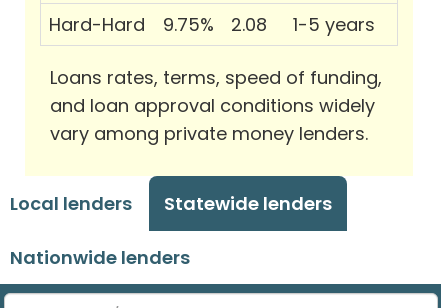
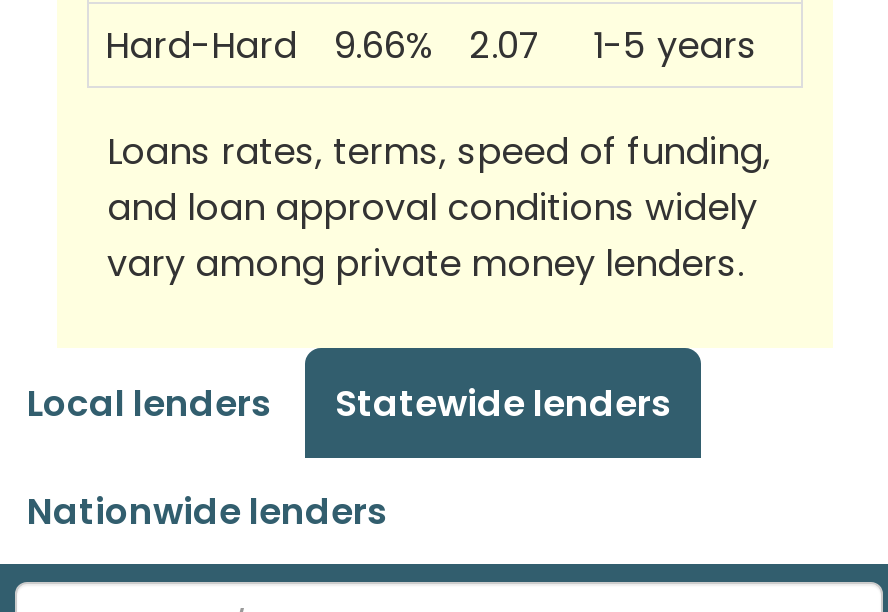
[163,12,214,37] 9.75% -> [333,21,433,71] 9.66%
[231,12,267,37] 2.08 -> [469,21,541,71] 2.07

